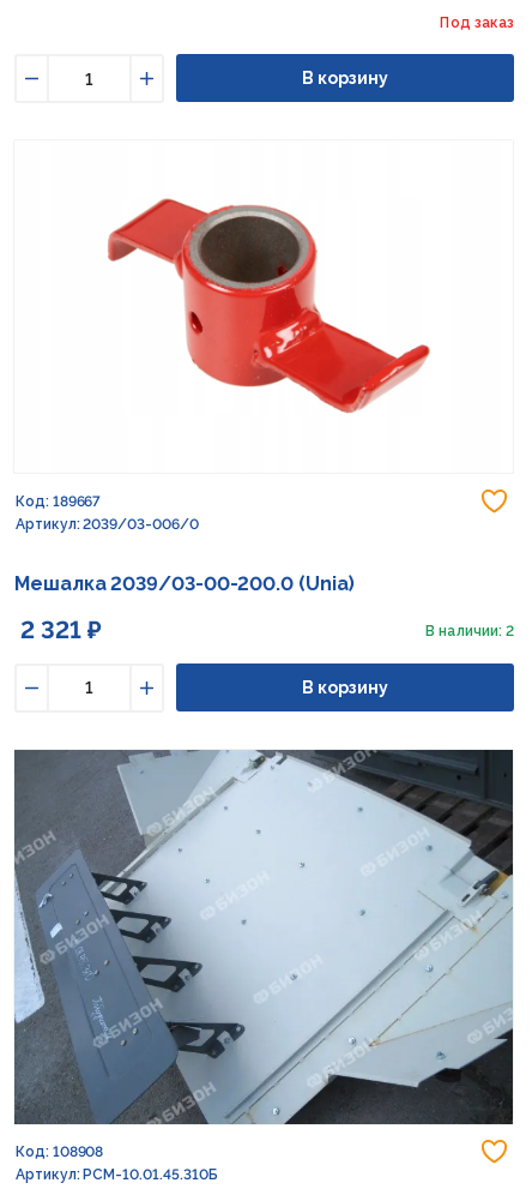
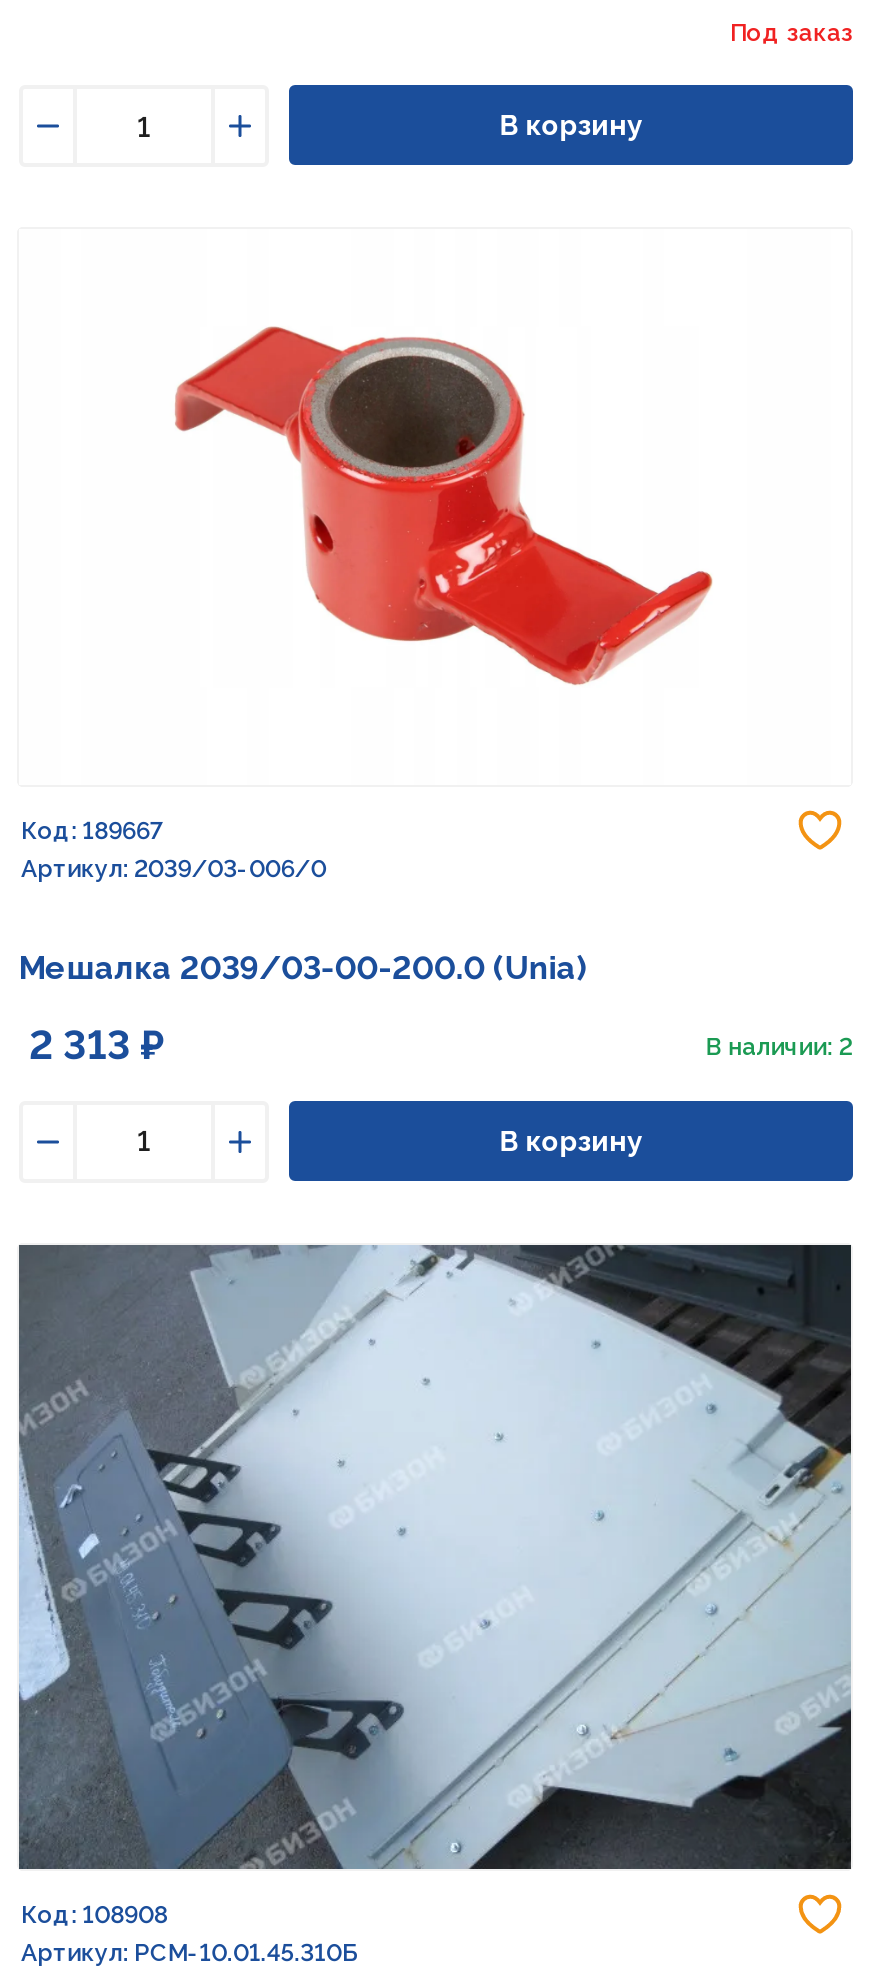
[20,615,102,644] 2 321 ₽ -> [29,1020,165,1068] 2 313 ₽

